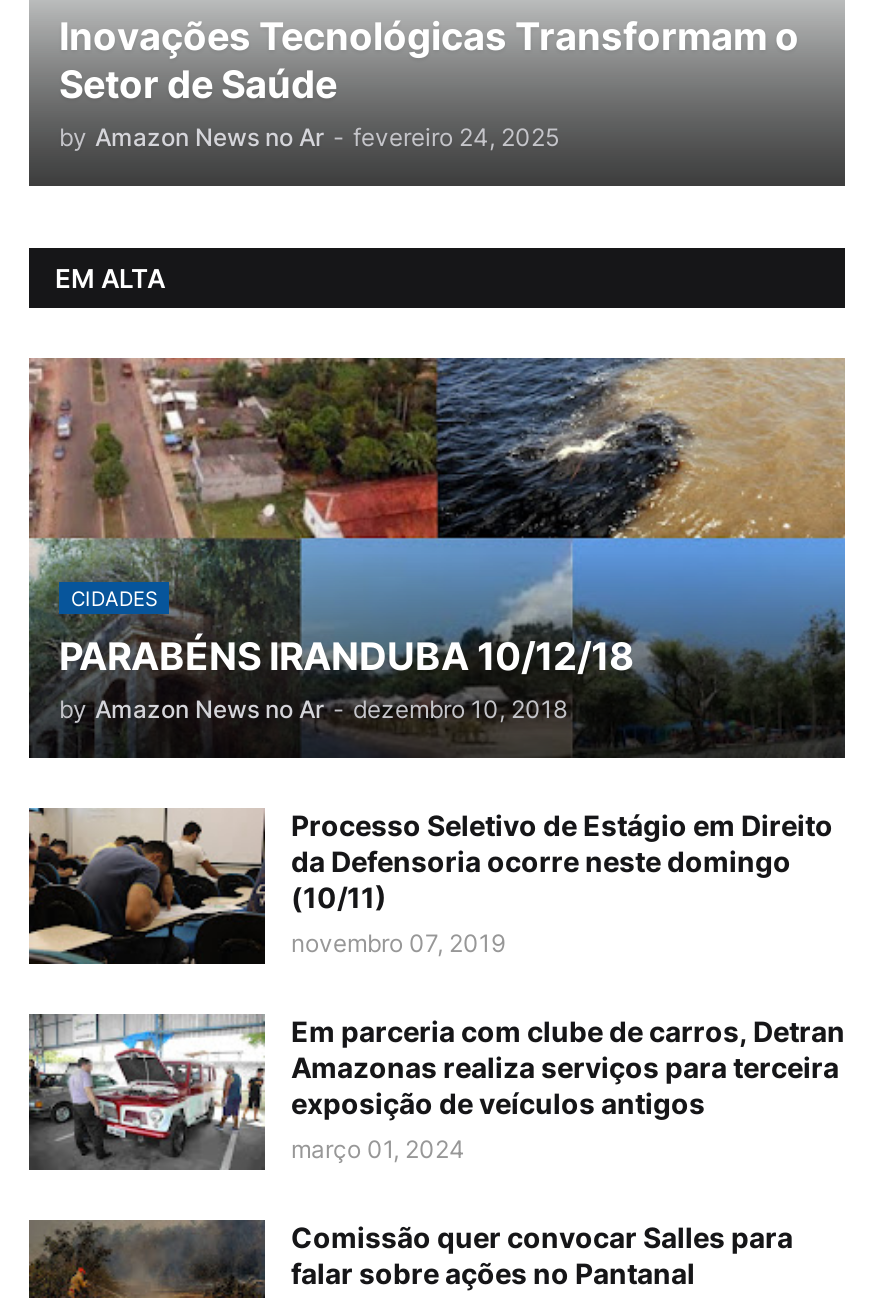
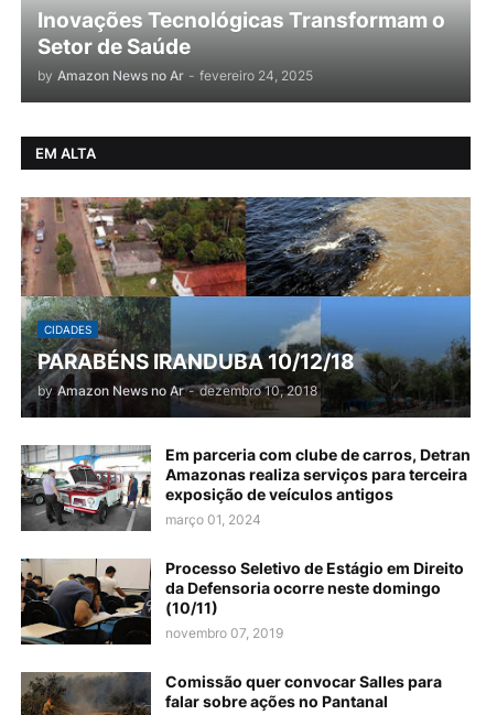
moved [29,808,833,962] -> [21,559,464,644]: [image] | Processo Seletivo de Estágio em Direito | da Defensoria ocorre neste domingo | (10/11) | novembro 07, 2019
moved [25,1010,845,1168] -> [19,443,471,530]: [image] | Em parceria com clube de carros, Detran | Amazonas realiza serviços para terceira | exposição de veículos antigos | março 01, 2024

